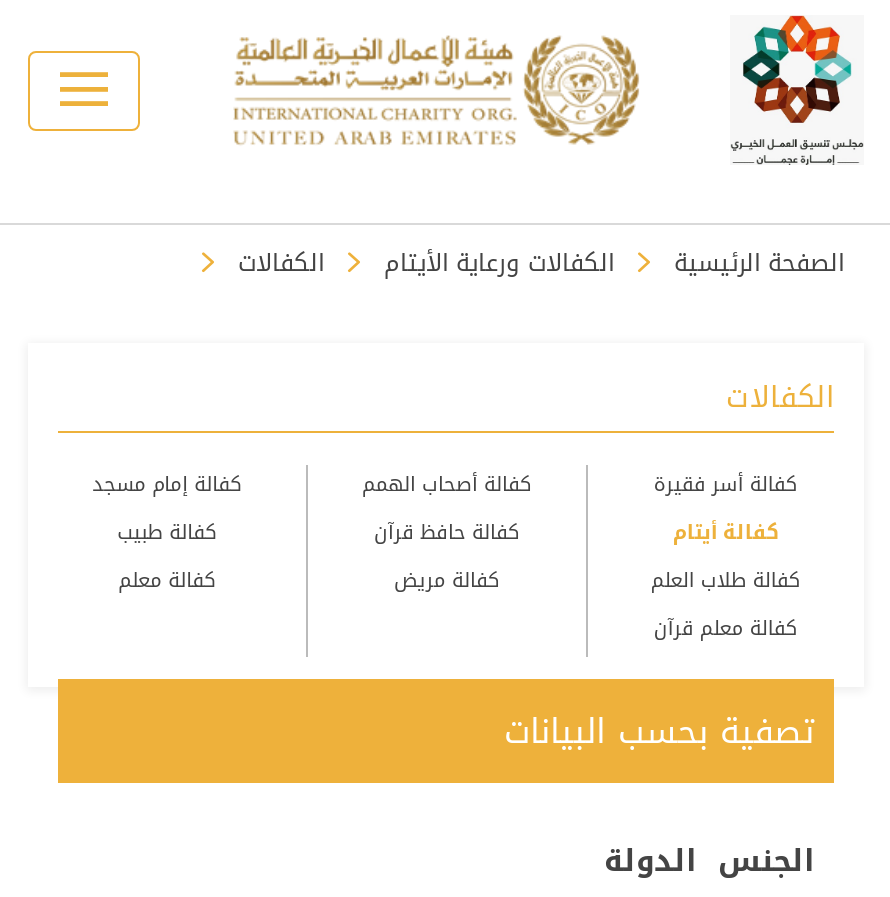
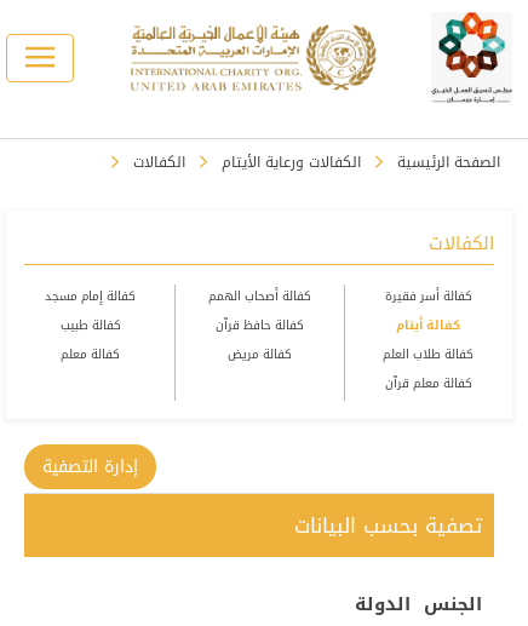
none -> [42,450,138,483] إدارة التصفية

